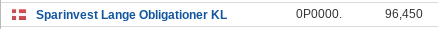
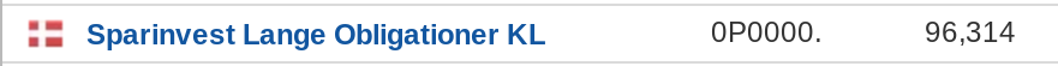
[385,7,423,21] 96,450 -> [925,16,1016,49] 96,314

